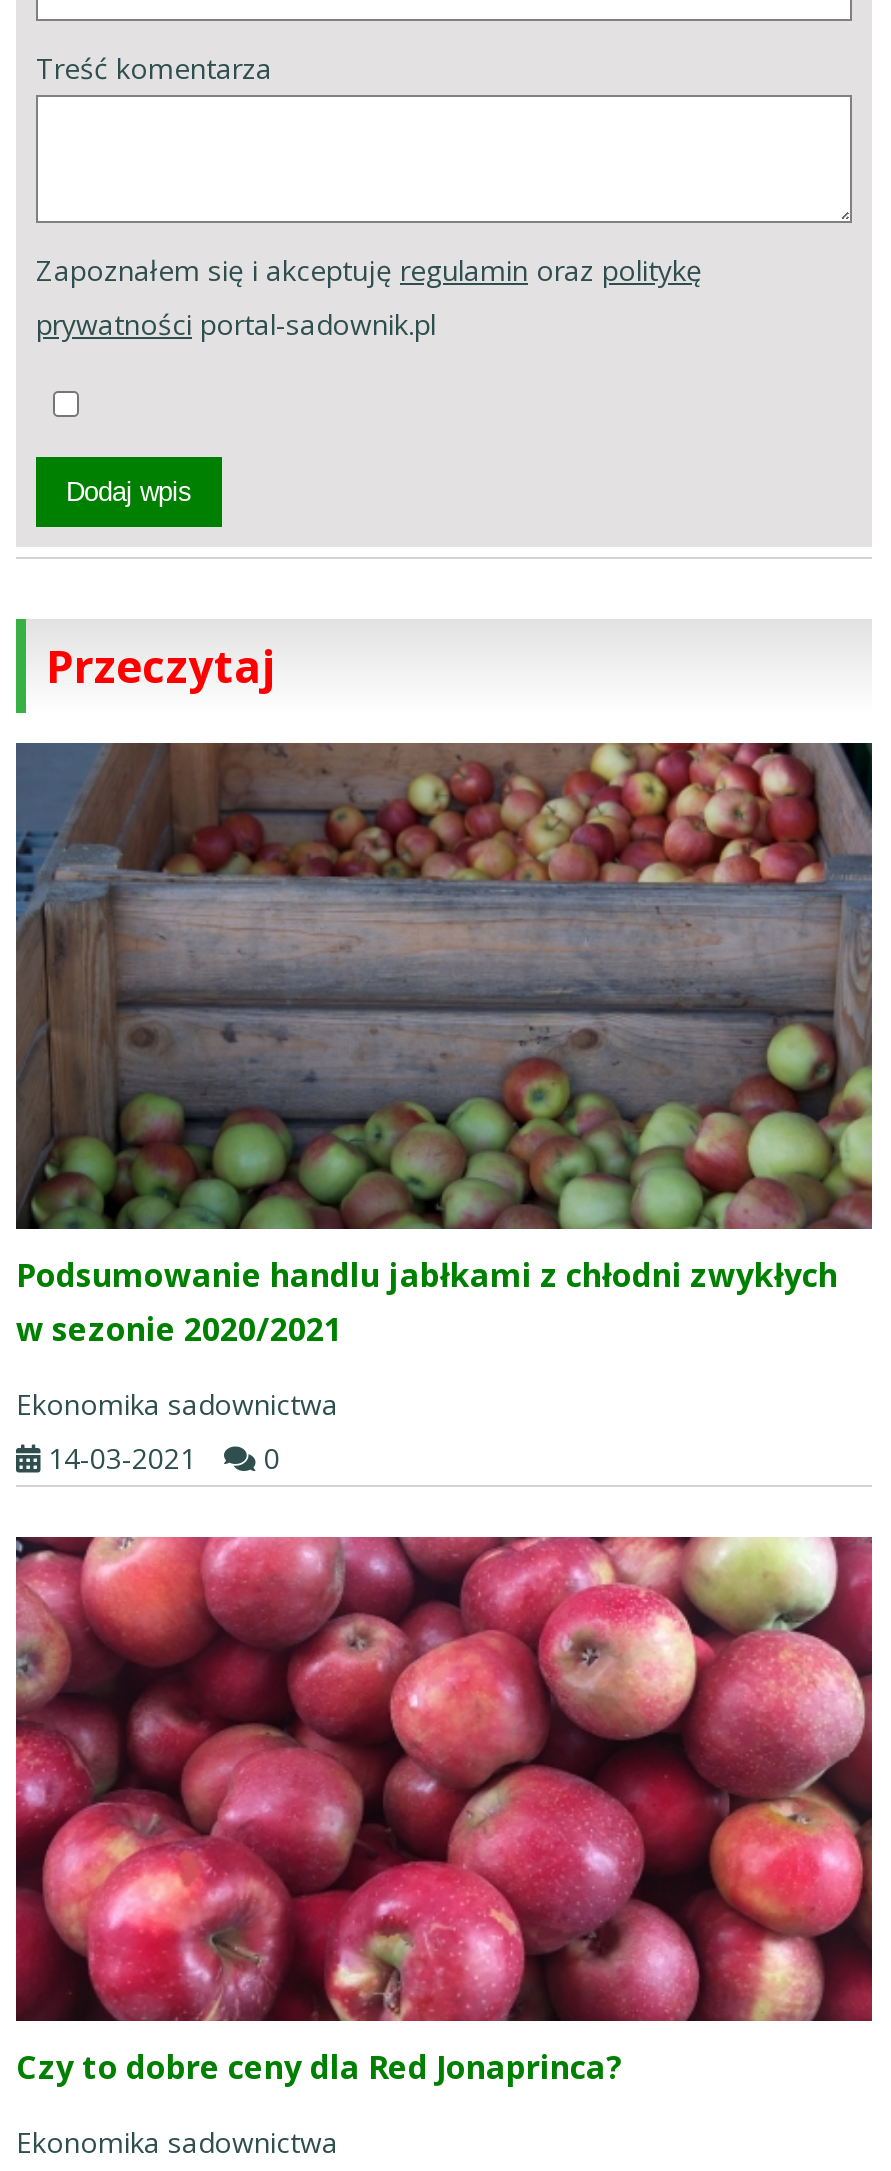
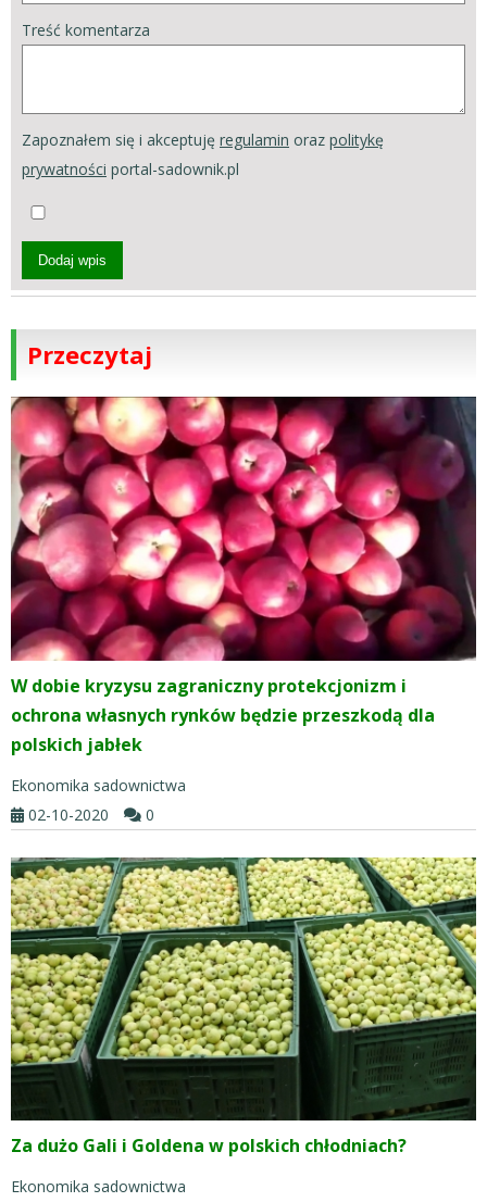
[14,741,874,1350] [image] | Podsumowanie handlu jabłkami z chłodni zwykłych | w sezonie 2020/2021 -> [10,396,477,756] [image] | W dobie kryzysu zagraniczny protekcjonizm i | ochrona własnych rynków będzie przeszkodą dla | polskich jabłek
[40,1438,280,1476] 14-03-2021 0 -> [24,804,154,824] 02-10-2020 0
[14,1535,874,2089] [image] | Czy to dobre ceny dla Red Jonaprinca? -> [10,856,477,1157] [image] | Za dużo Gali i Goldena w polskich chłodniach?

